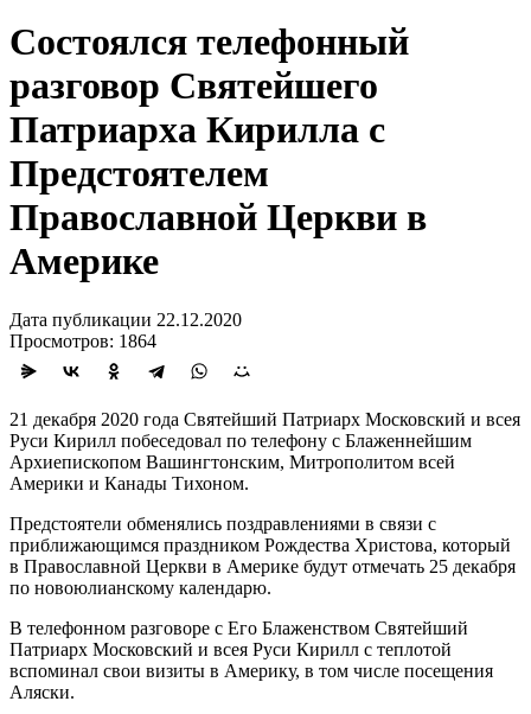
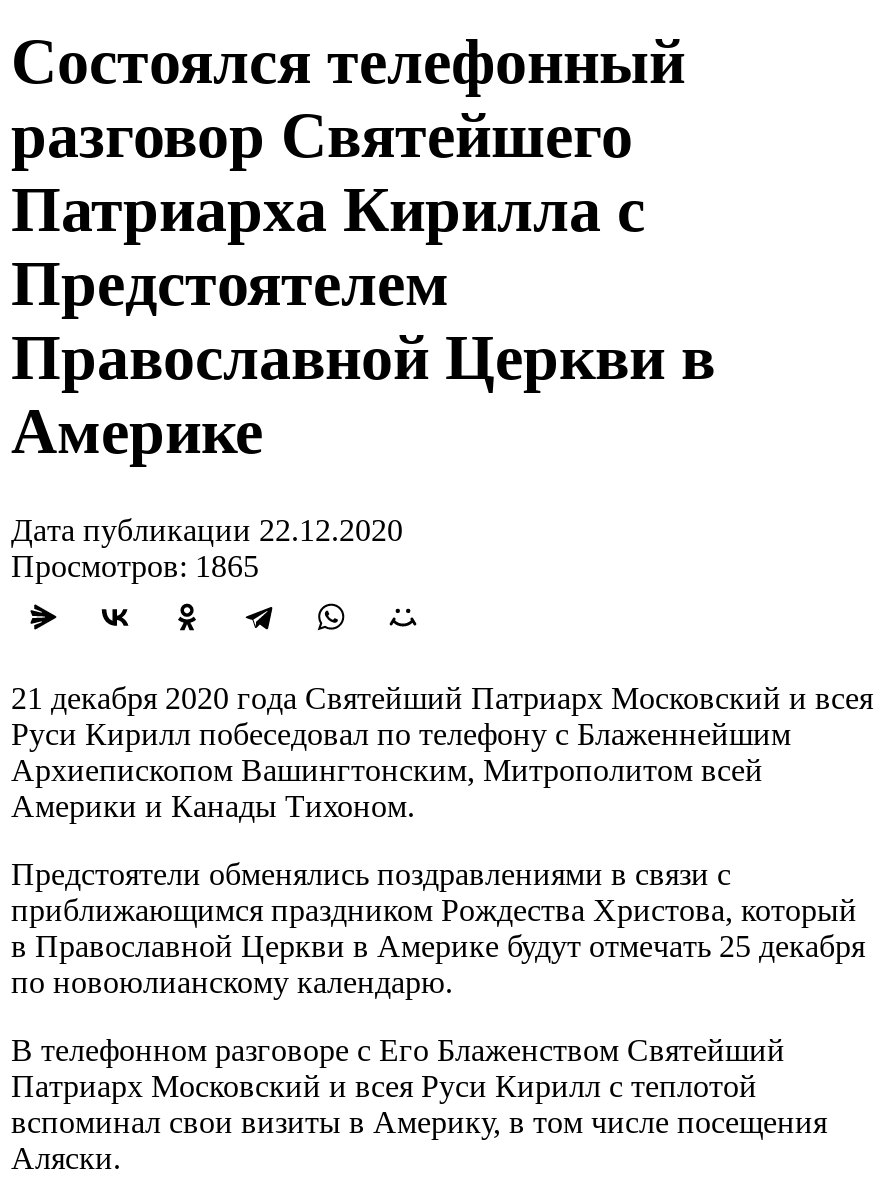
[9,331,156,351] Просмотров: 1864 -> [11,549,259,583] Просмотров: 1865

